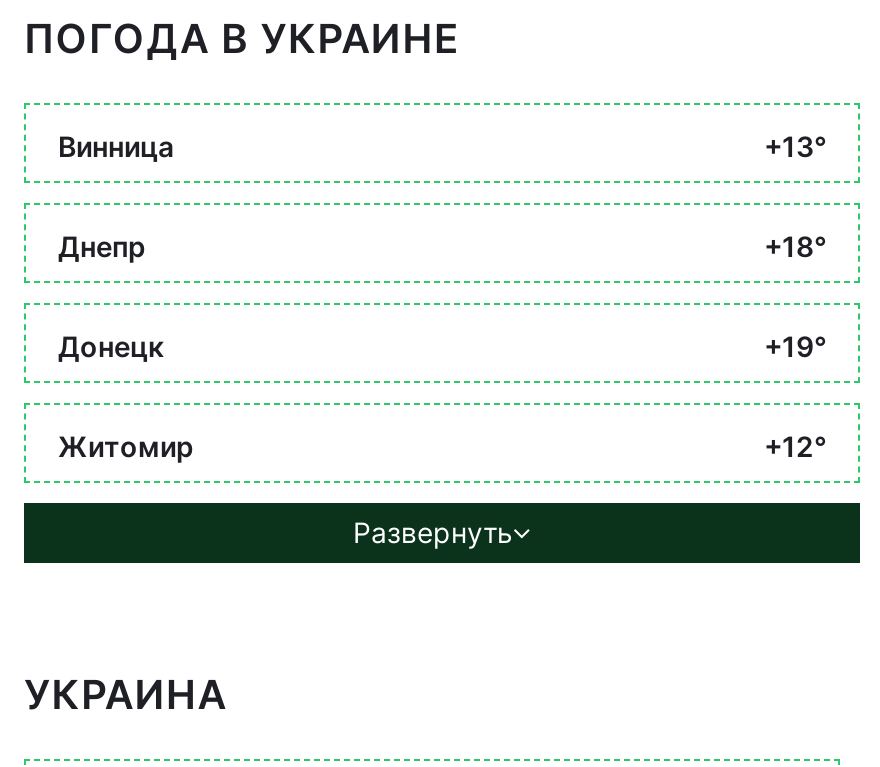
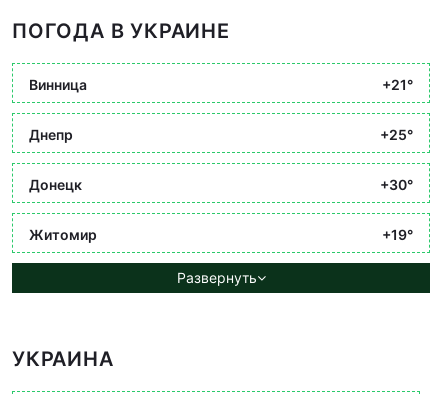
[764,128,826,162] +13° -> [382,75,413,92] +21°
[764,228,826,262] +18° -> [380,125,413,142] +25°
[764,328,826,362] +19° -> [380,175,413,192] +30°
[764,428,826,462] +12° -> [382,225,413,242] +19°

